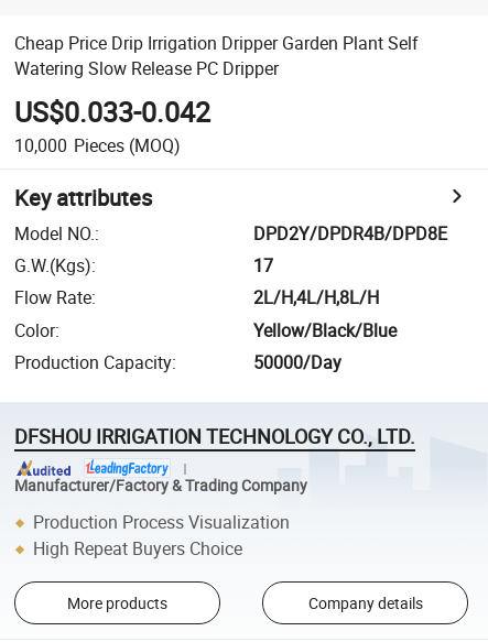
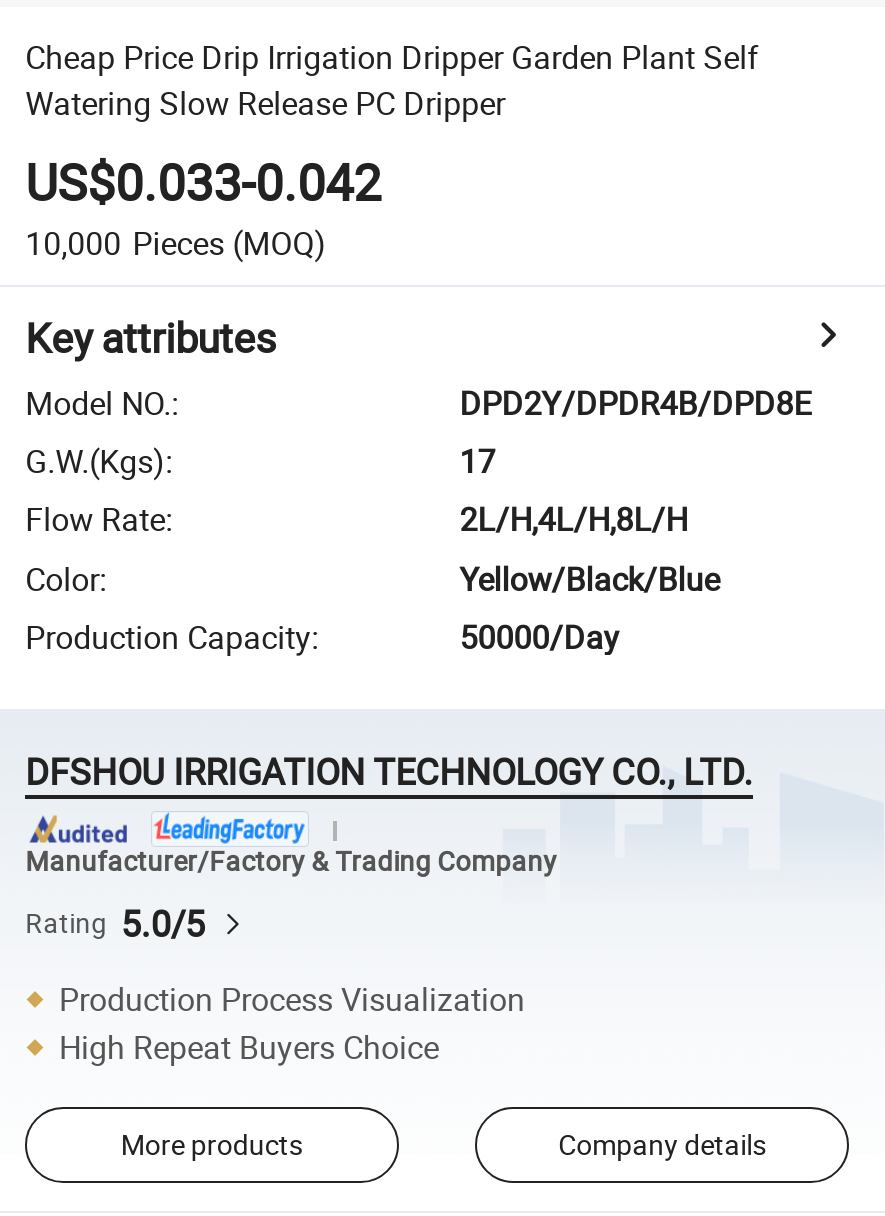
none -> [25,899,205,947] Rating 5.0/5

